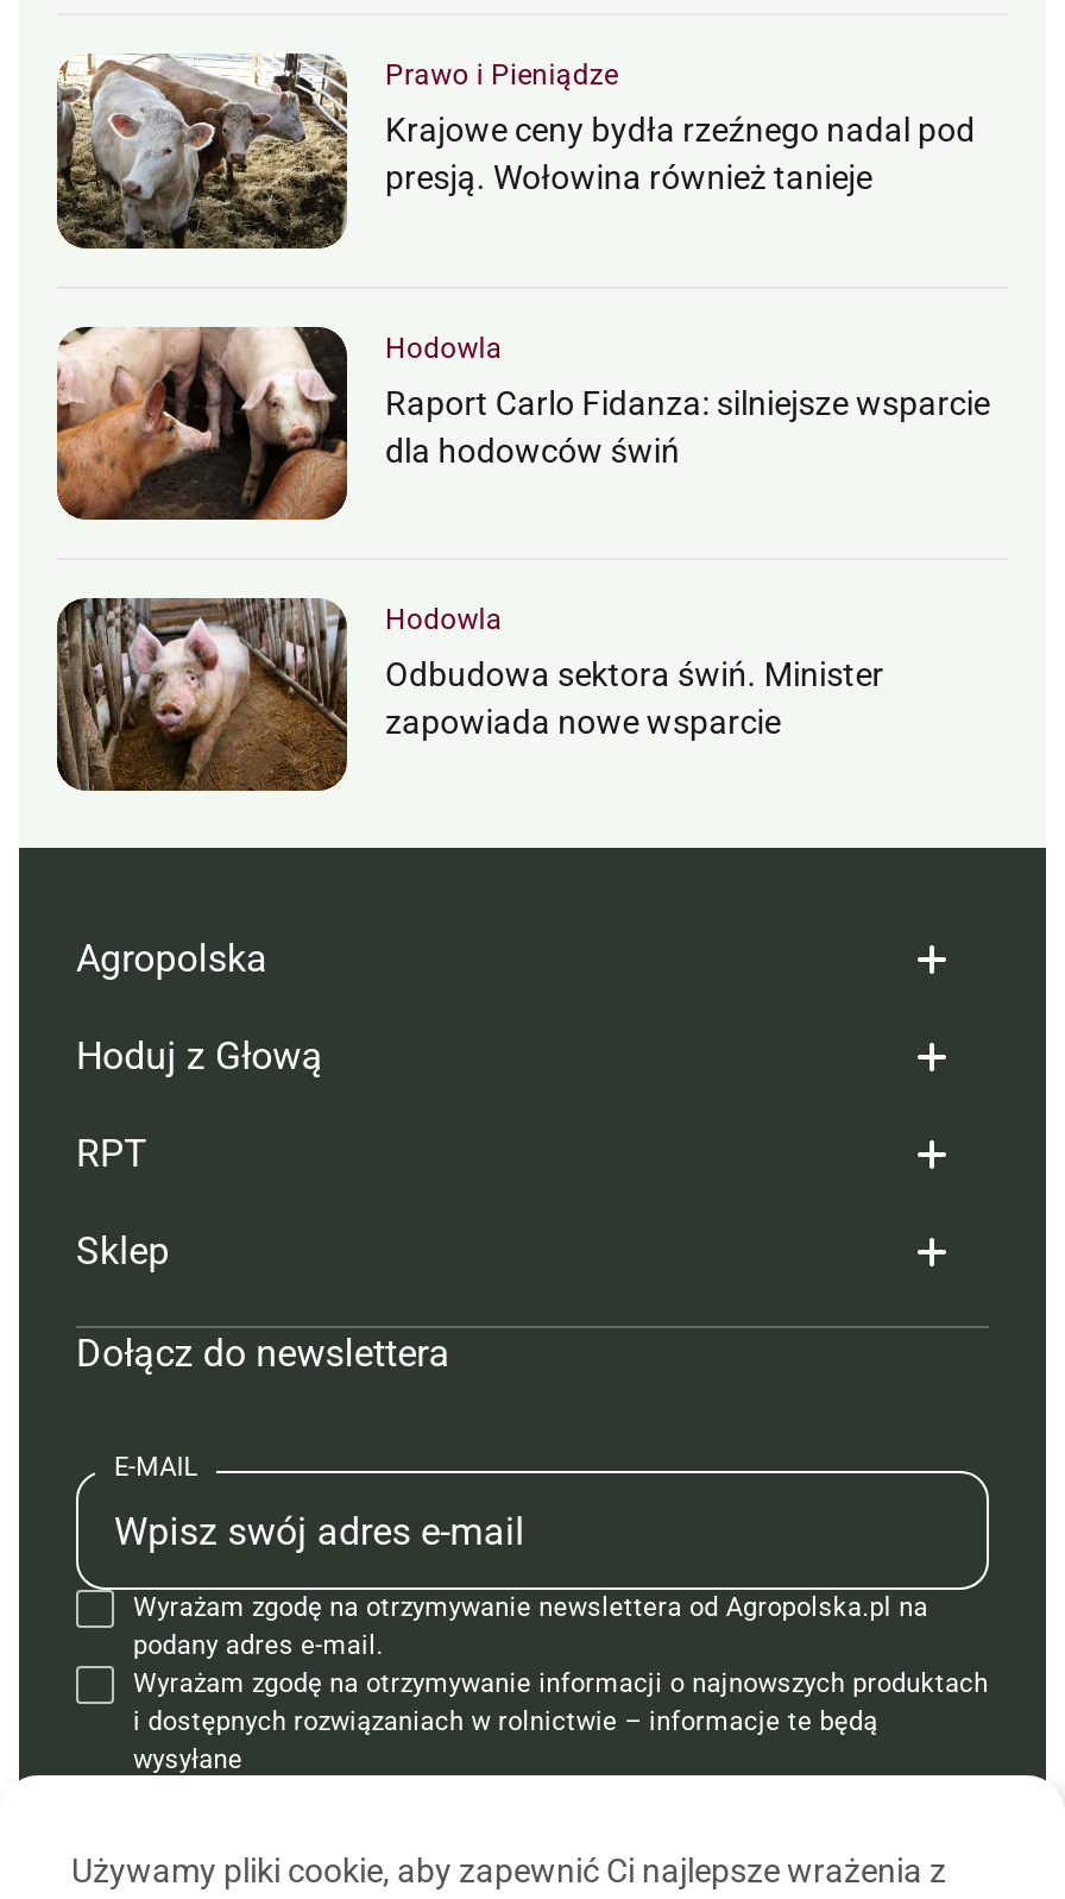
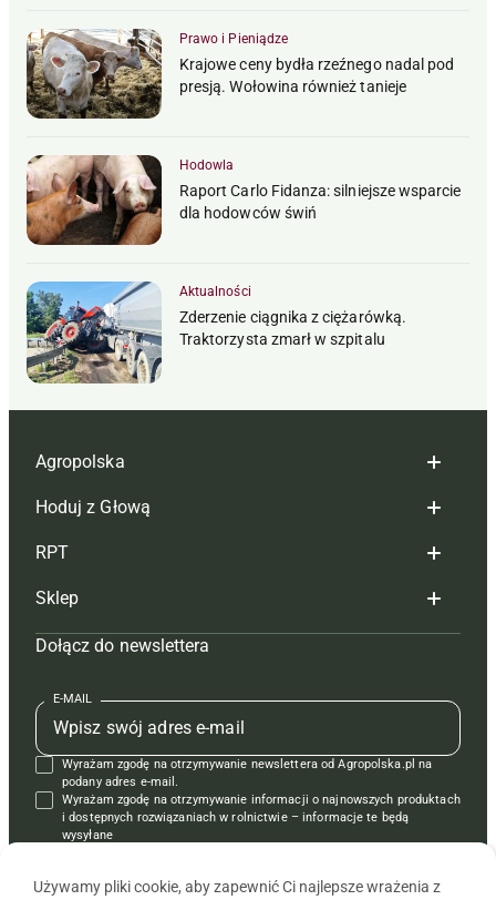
[57,595,503,792] [image] | Hodowla -> [27,280,251,383] [image] | Aktualności
[385,654,884,740] Odbudowa sektora świń. Minister | zapowiada nowe wsparcie -> [179,308,406,348] Zderzenie ciągnika z ciężarówką. | Traktorzysta zmarł w szpitalu

